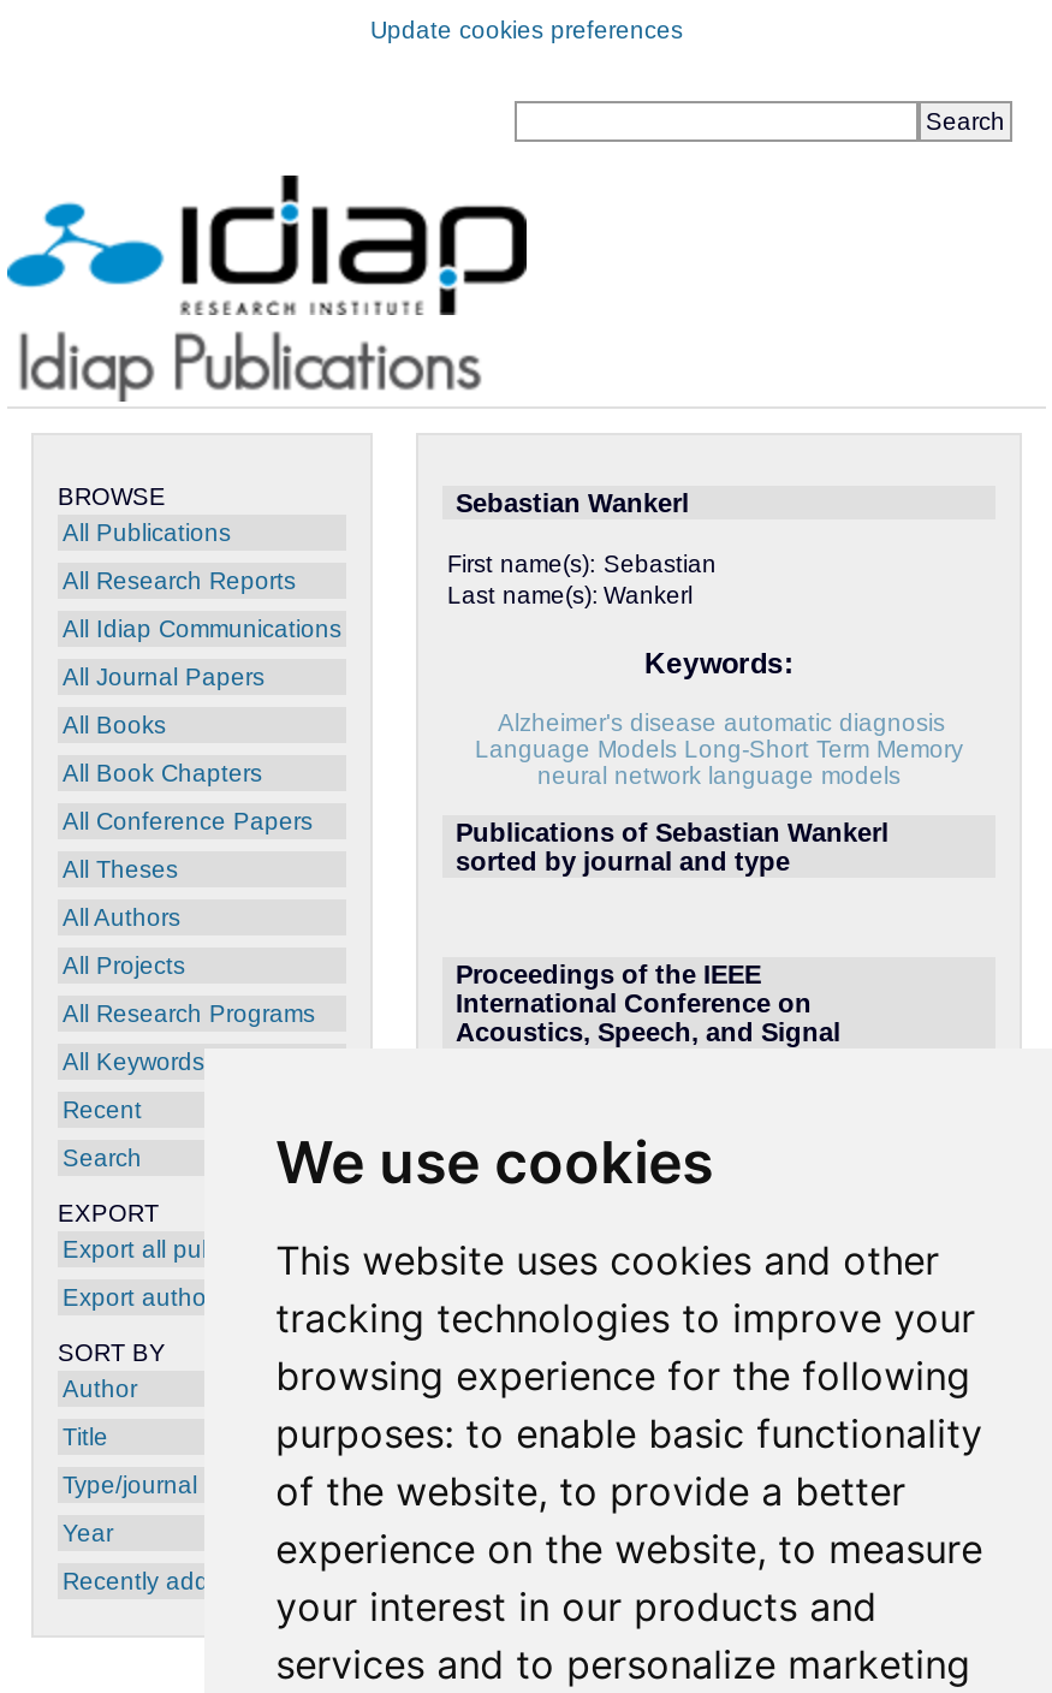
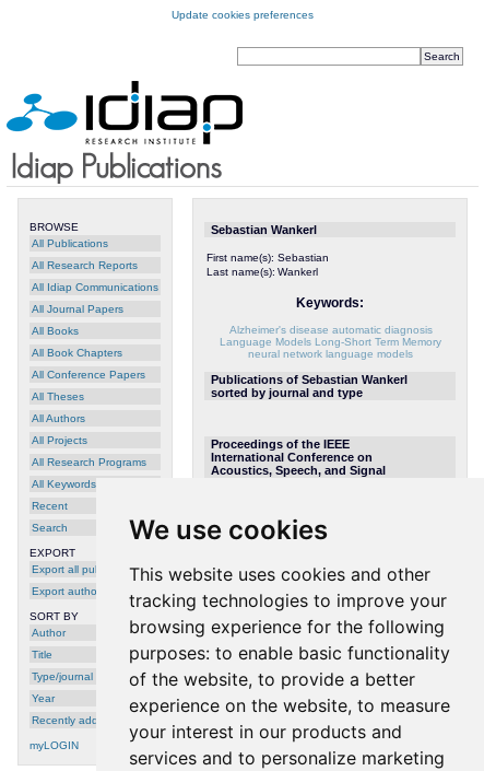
none -> [29,739,79,751] myLOGIN

